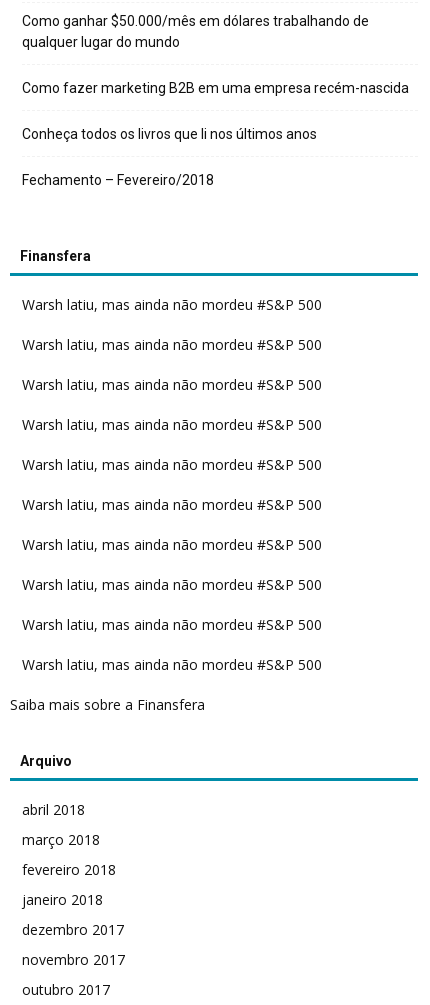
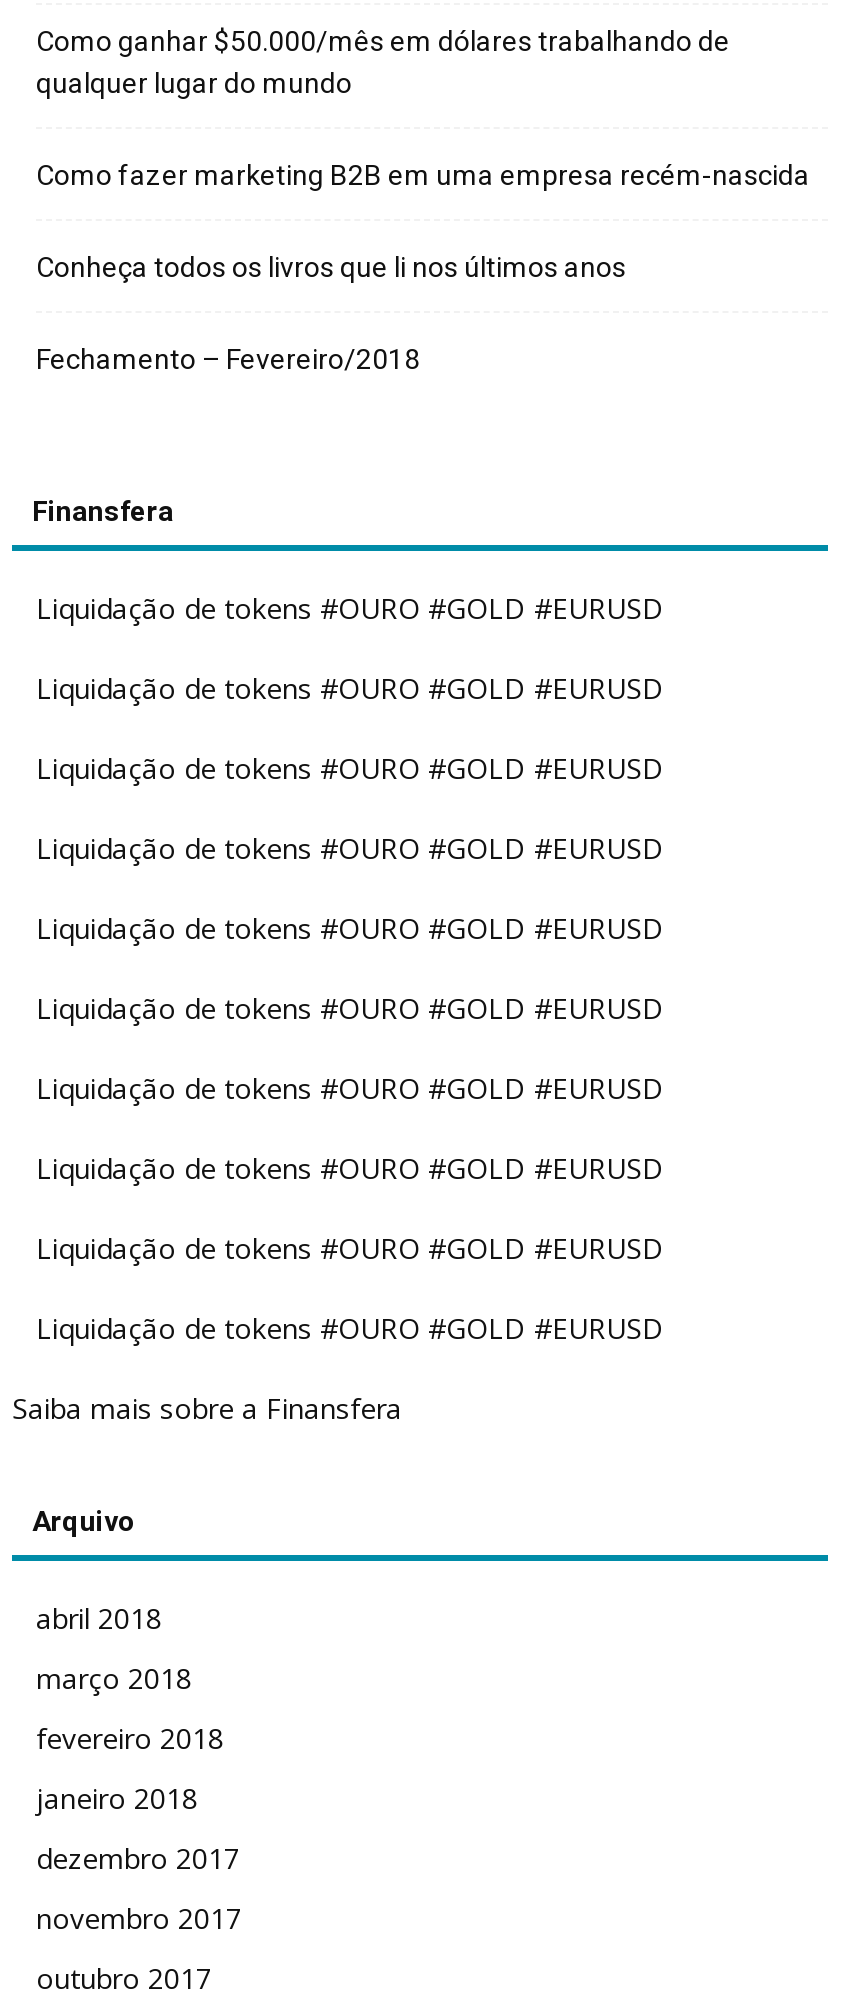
[22,295,322,314] Warsh latiu, mas ainda não mordeu #S&P 500 -> [36,589,664,627] Liquidação de tokens #OURO #GOLD #EURUSD
[22,335,322,354] Warsh latiu, mas ainda não mordeu #S&P 500 -> [36,669,664,707] Liquidação de tokens #OURO #GOLD #EURUSD
[22,375,322,394] Warsh latiu, mas ainda não mordeu #S&P 500 -> [36,749,664,787] Liquidação de tokens #OURO #GOLD #EURUSD
[22,415,322,434] Warsh latiu, mas ainda não mordeu #S&P 500 -> [36,829,664,867] Liquidação de tokens #OURO #GOLD #EURUSD
[22,455,322,474] Warsh latiu, mas ainda não mordeu #S&P 500 -> [36,909,664,947] Liquidação de tokens #OURO #GOLD #EURUSD
[22,495,322,514] Warsh latiu, mas ainda não mordeu #S&P 500 -> [36,989,664,1027] Liquidação de tokens #OURO #GOLD #EURUSD
[22,535,322,554] Warsh latiu, mas ainda não mordeu #S&P 500 -> [36,1069,664,1107] Liquidação de tokens #OURO #GOLD #EURUSD
[22,575,322,594] Warsh latiu, mas ainda não mordeu #S&P 500 -> [36,1149,664,1187] Liquidação de tokens #OURO #GOLD #EURUSD
[22,615,322,634] Warsh latiu, mas ainda não mordeu #S&P 500 -> [36,1229,664,1267] Liquidação de tokens #OURO #GOLD #EURUSD
[22,655,322,674] Warsh latiu, mas ainda não mordeu #S&P 500 -> [36,1309,664,1347] Liquidação de tokens #OURO #GOLD #EURUSD

